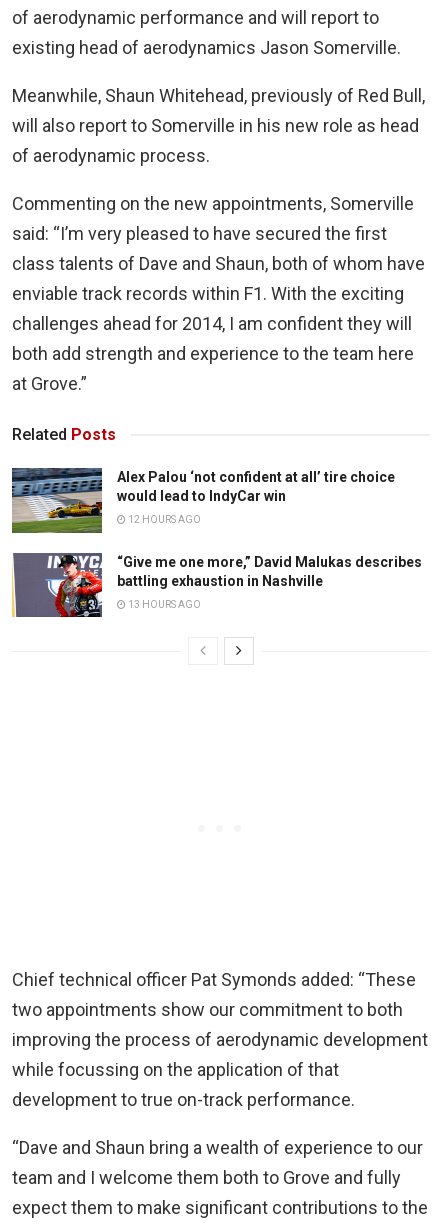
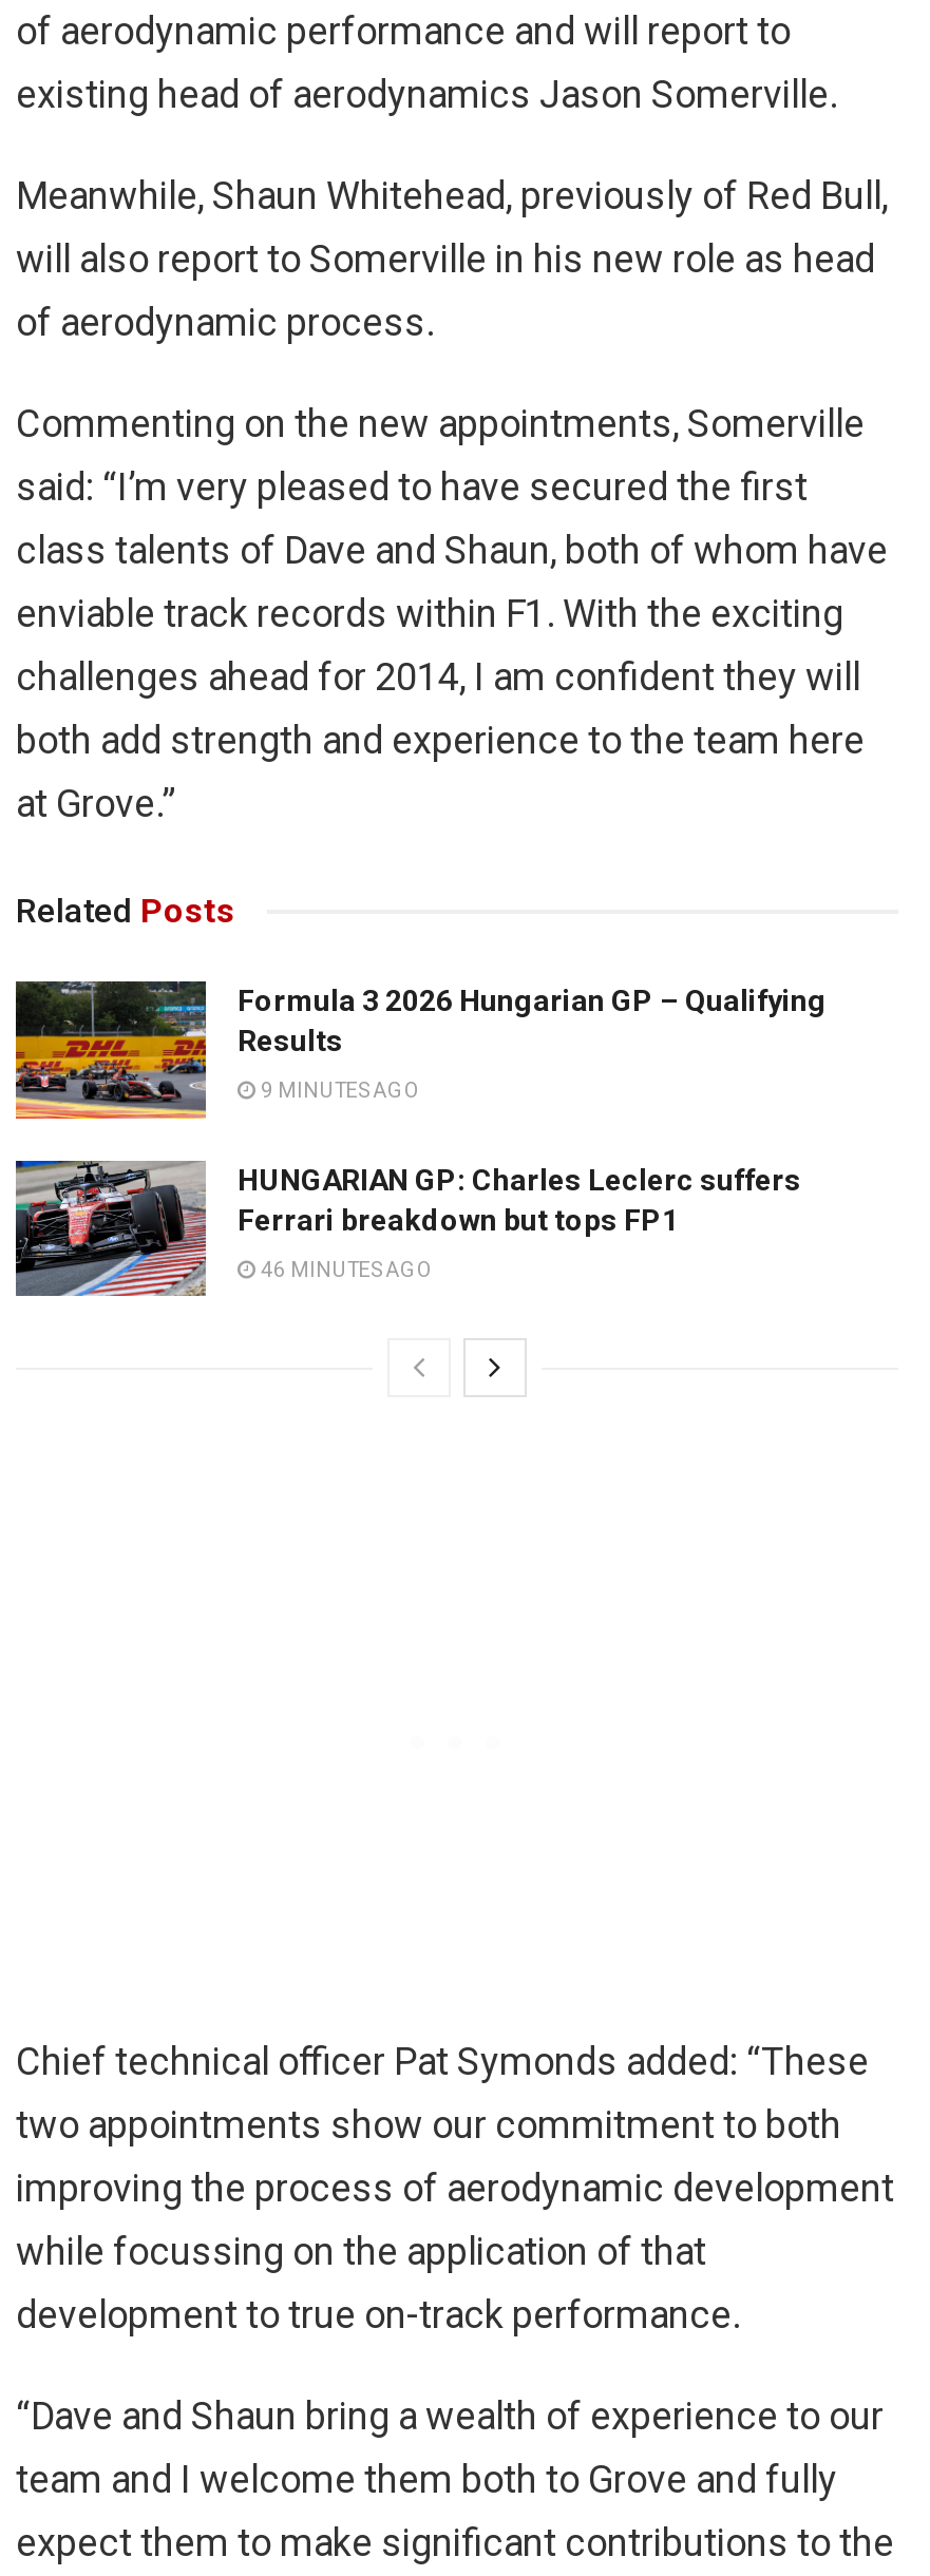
[11,467,395,534] [image] | Alex Palou ‘not confident at all’ tire choice | would lead to IndyCar win -> [14,981,827,1121] [image] | Formula 3 2026 Hungarian GP – Qualifying | Results
[126,514,201,525] 12 HOURS AGO -> [257,1079,421,1102] 9 MINUTES AGO
[11,552,422,618] [image] | “Give me one more,” David Malukas describes | battling exhaustion in Nashville -> [14,1159,801,1298] [image] | HUNGARIAN GP: Charles Leclerc suffers | Ferrari breakdown but tops FP1
[126,598,201,609] 13 HOURS AGO -> [257,1257,434,1280] 46 MINUTES AGO

